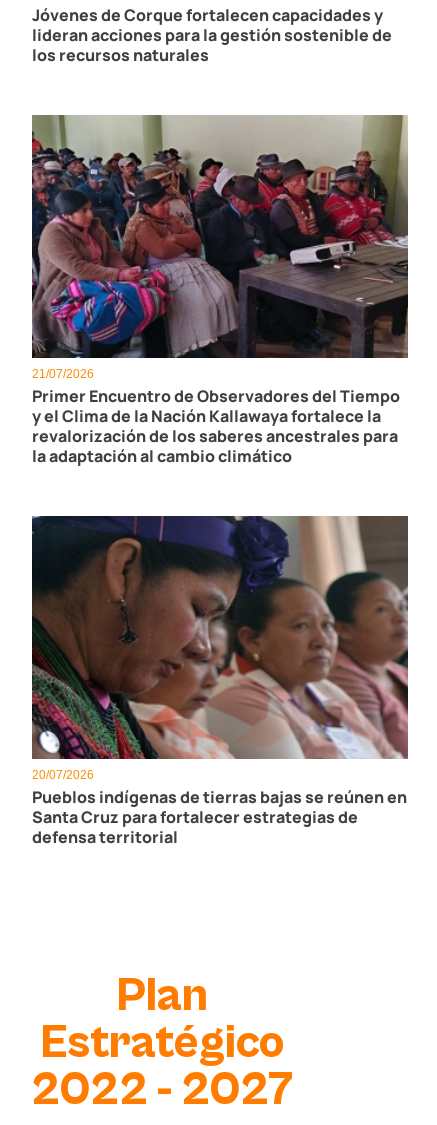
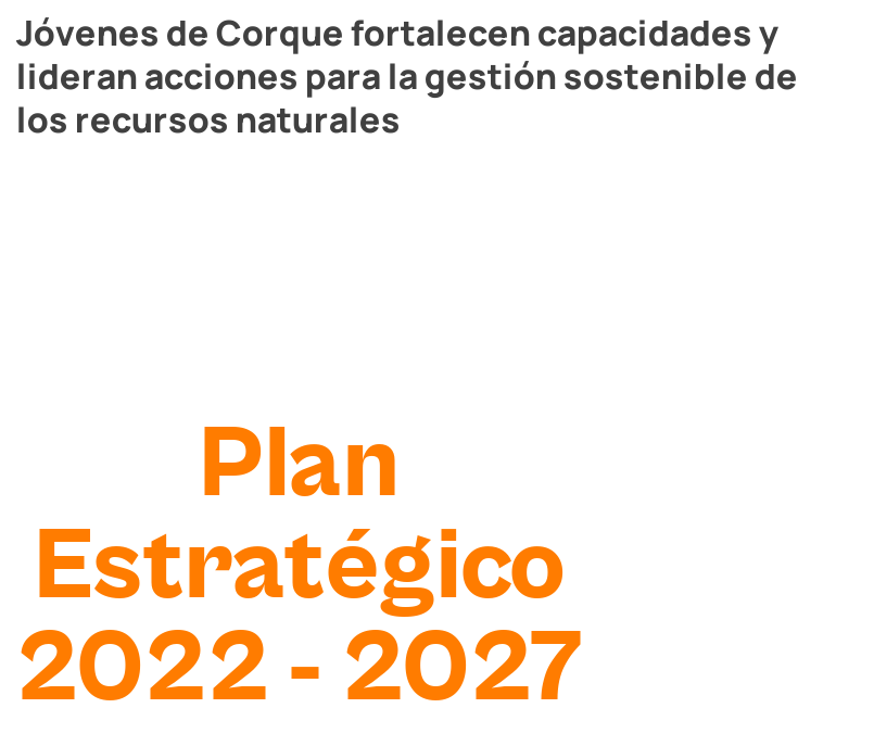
[31,114,409,466] [image] | 21/07/2026 | Primer Encuentro de Observadores del Tiempo | y el Clima de la Nación Kallawaya fortalece la | revalorización de los saberes ancestrales para | la adaptación al cambio climático -> none
[31,515,409,847] [image] | 20/07/2026 | Pueblos indígenas de tierras bajas se reúnen en | Santa Cruz para fortalecer estrategias de | defensa territorial -> none

